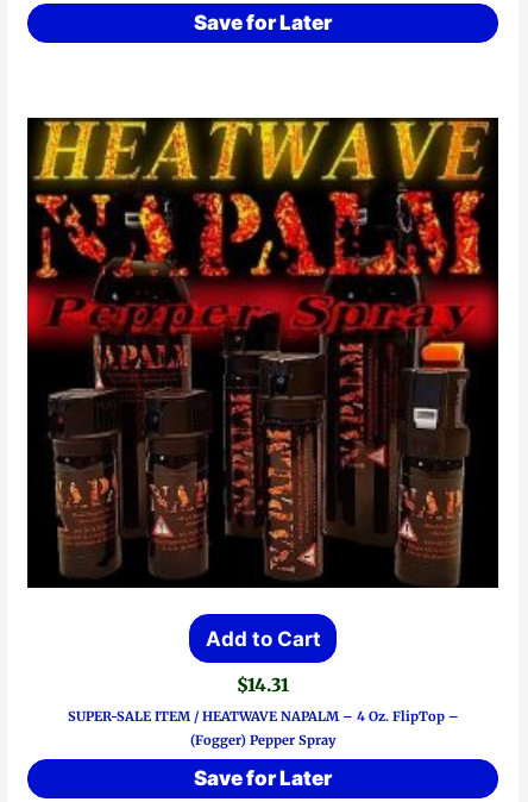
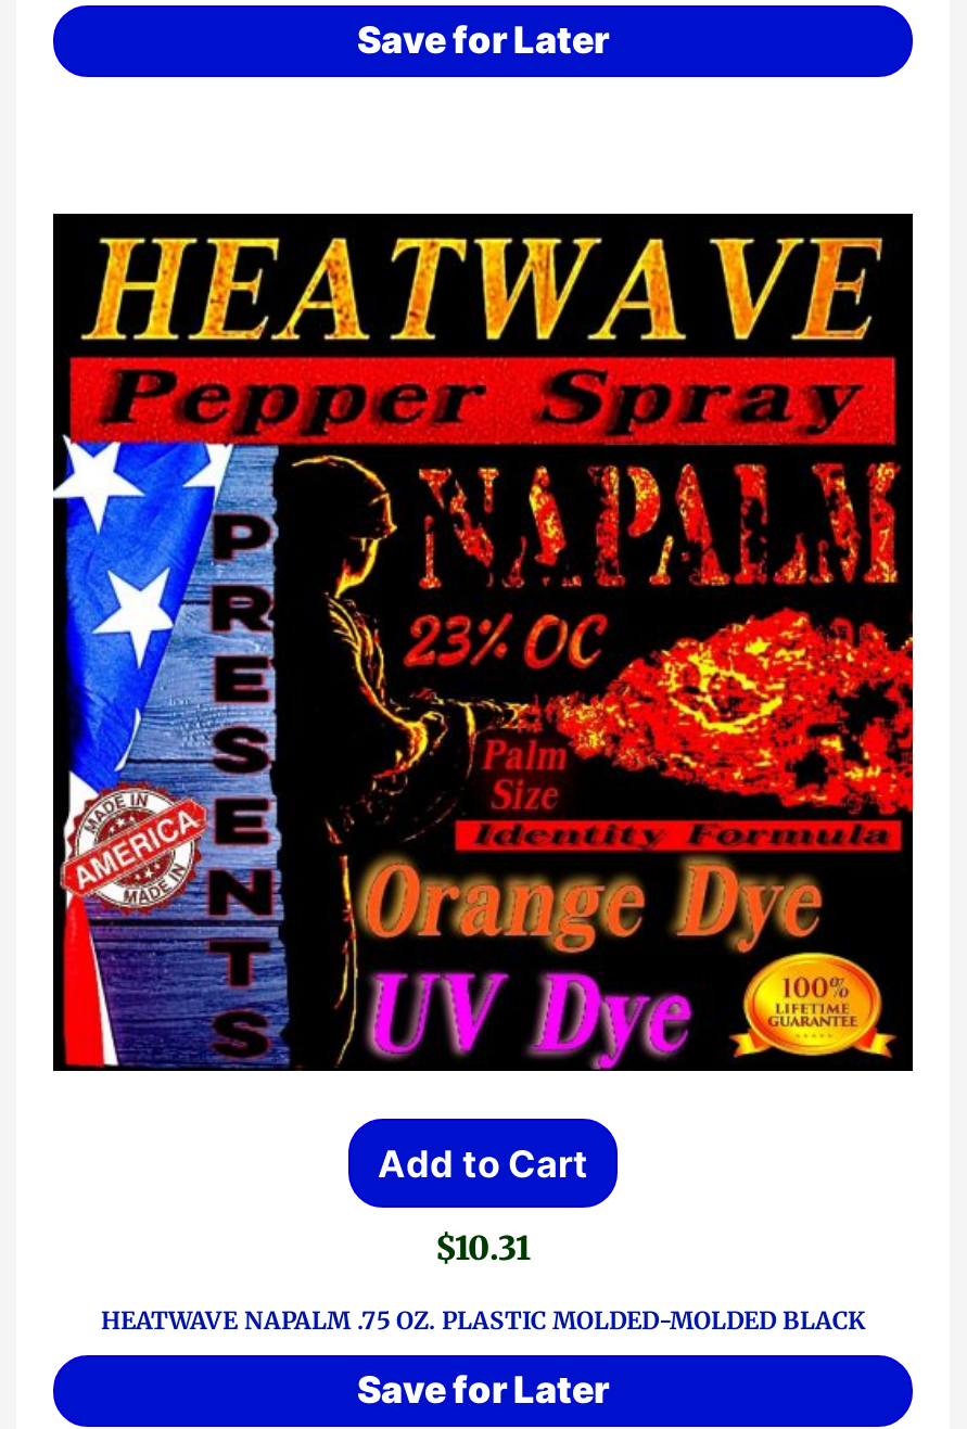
[26,118,499,588] [image] -> [51,214,915,1071] [image]
[237,673,289,696] $14.31 -> [435,1227,531,1268] $10.31
[67,708,458,749] SUPER-SALE ITEM / HEATWAVE NAPALM – 4 Oz. FlipTop – | (Fogger) Pepper Spray -> [101,1306,865,1337] HEATWAVE NAPALM .75 OZ. PLASTIC MOLDED-MOLDED BLACK

